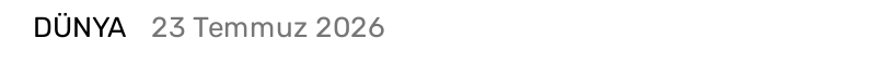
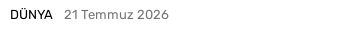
[33,11,385,44] DÜNYA 23 Temmuz 2026 -> [10,7,169,22] DÜNYA 21 Temmuz 2026

